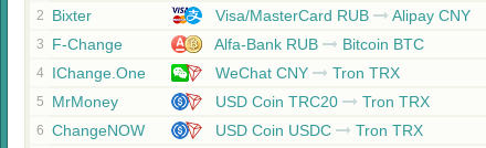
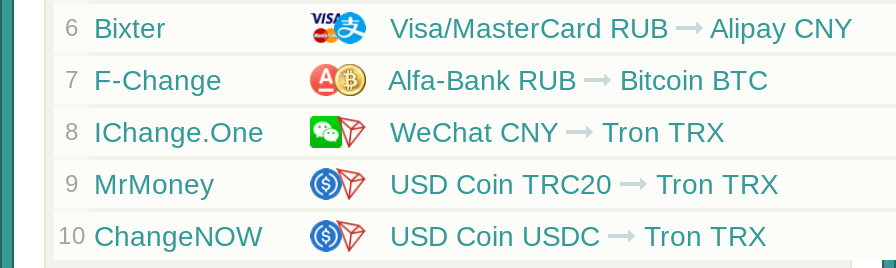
[36,7,92,24] 2 Bixter -> [65,12,166,44] 6 Bixter
[36,35,123,53] 3 F-Change -> [65,64,222,96] 7 F-Change
[36,64,146,82] 4 IChange.One -> [65,116,264,148] 8 IChange.One
[36,93,118,110] 5 MrMoney -> [65,168,214,200] 9 MrMoney
[36,121,145,139] 6 ChangeNOW -> [58,220,262,252] 10 ChangeNOW

